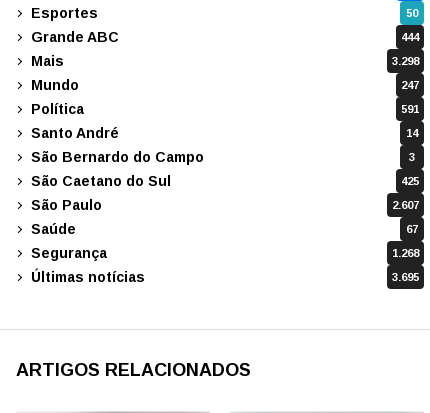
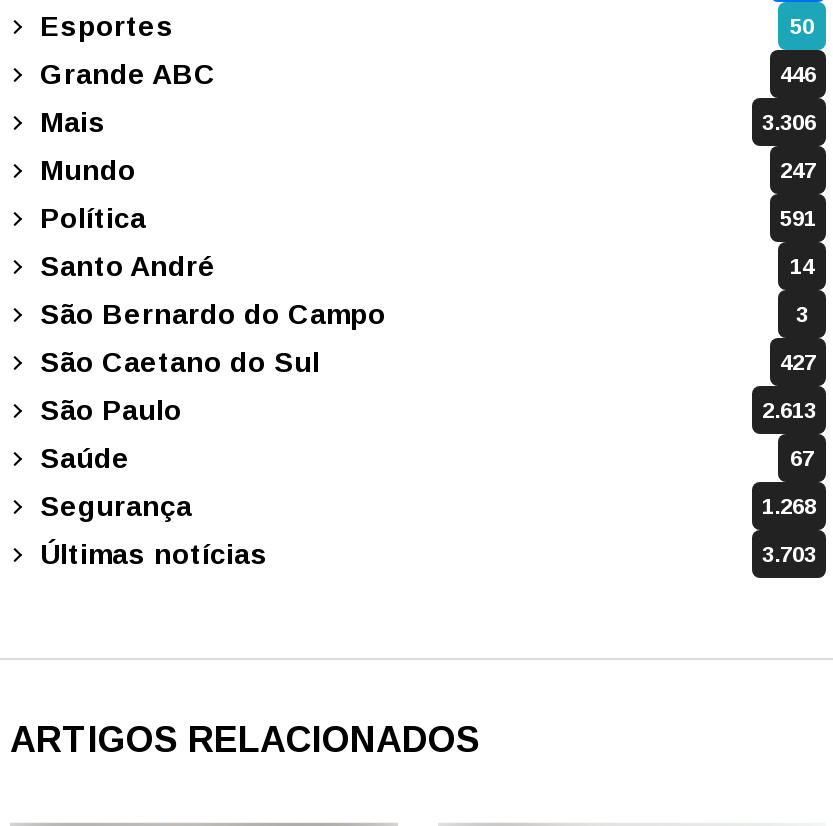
[401,31,419,43] 444 -> [780,63,816,87] 446
[392,55,419,67] 3.298 -> [762,111,816,135] 3.306
[401,175,419,187] 425 -> [780,351,816,375] 427
[392,199,419,211] 2.607 -> [762,399,816,423] 2.613
[392,271,419,283] 3.695 -> [762,543,816,567] 3.703

